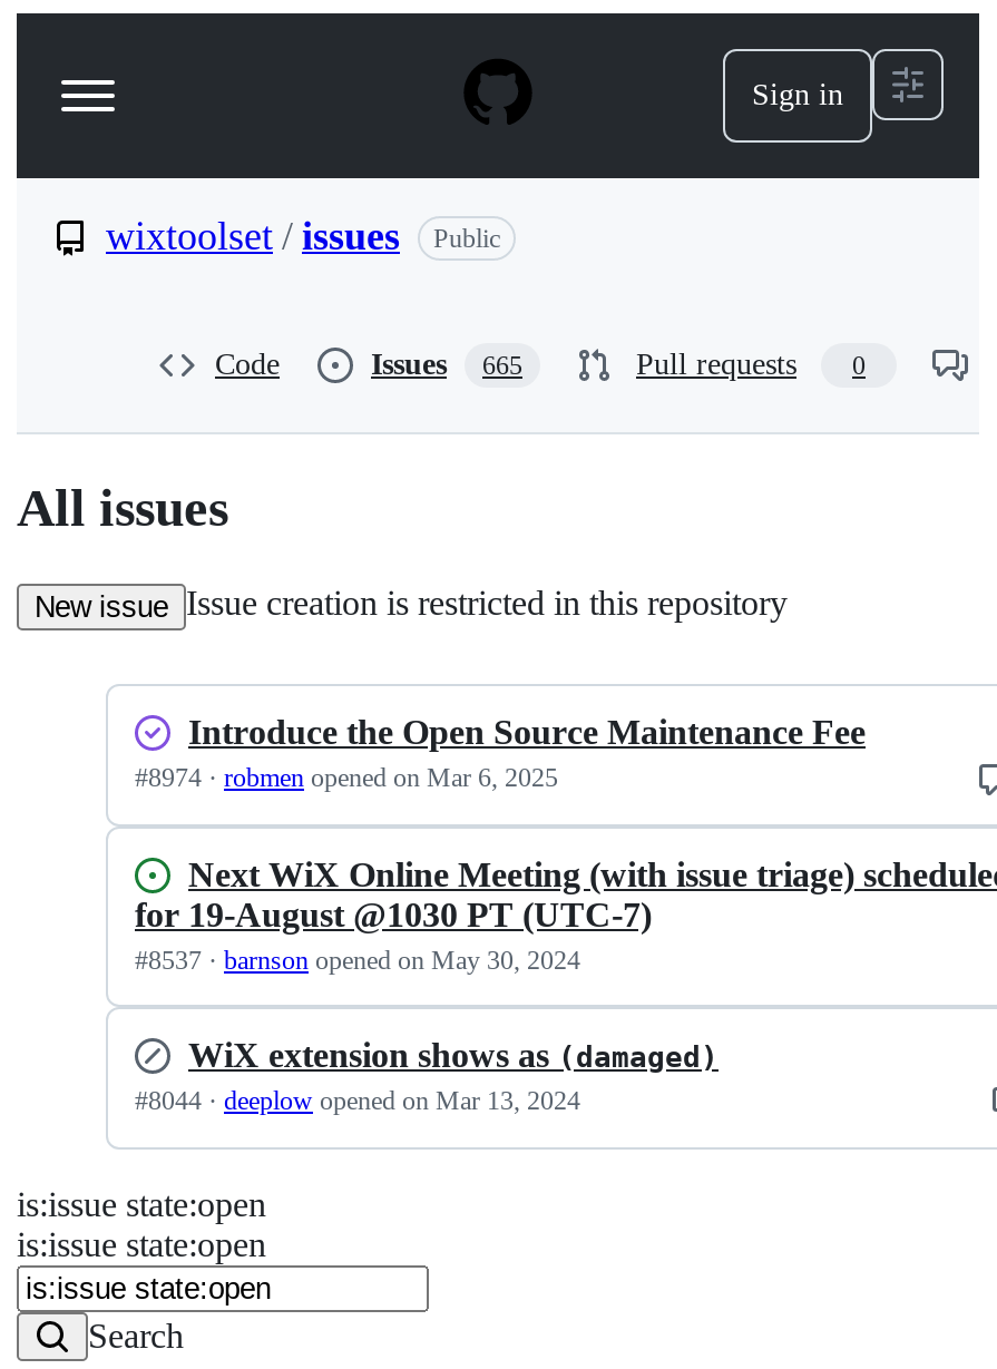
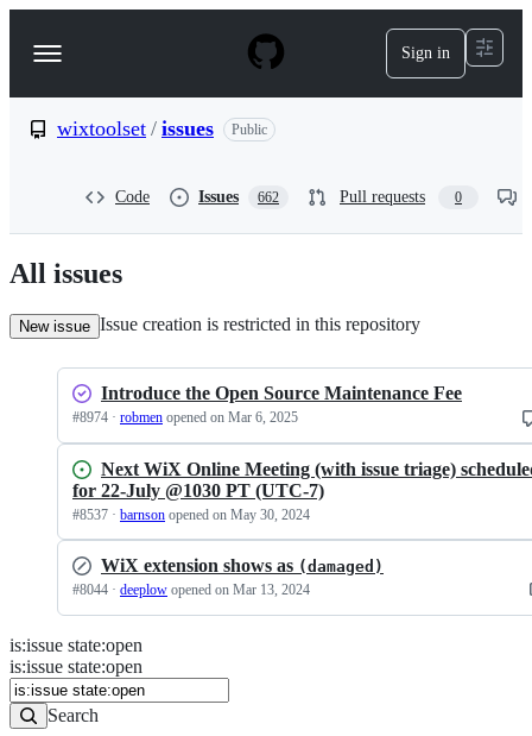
[371,348,522,381] Issues 665 -> [198,188,279,206] Issues 662
[135,895,652,933] for 19-August @1030 PT (UTC-7) -> [72,480,324,500] for 22-July @1030 PT (UTC-7)

